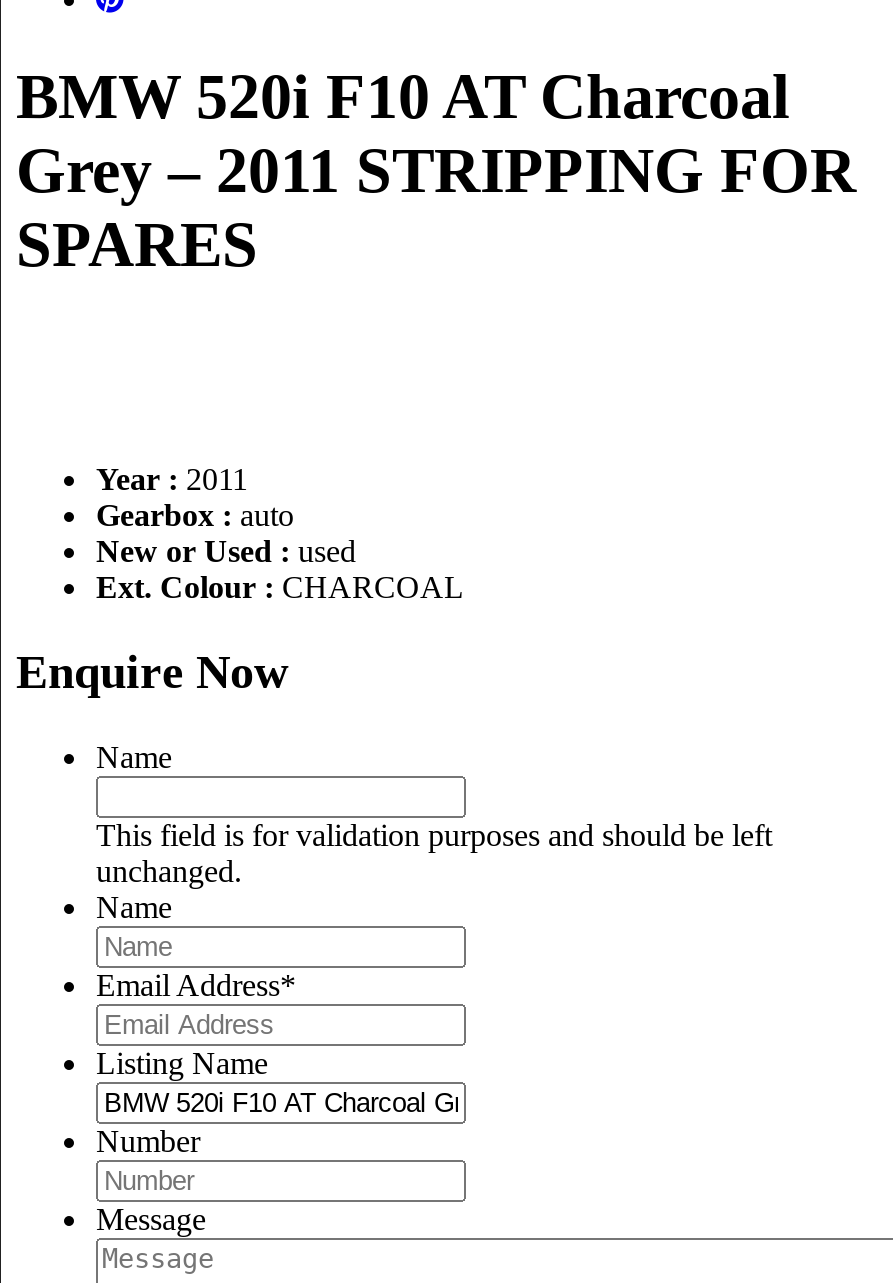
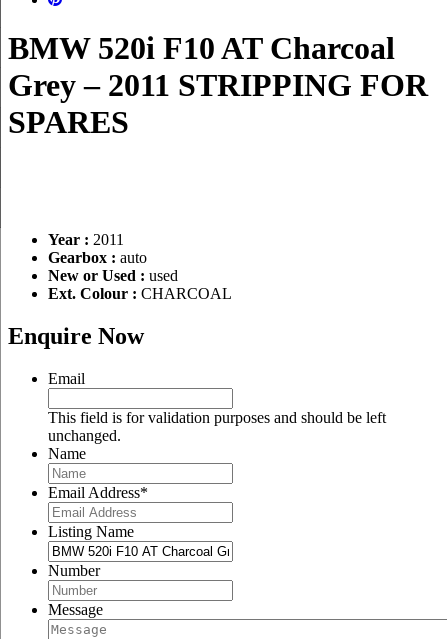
[96,739,172,773] Name -> [48,370,85,387] Email

